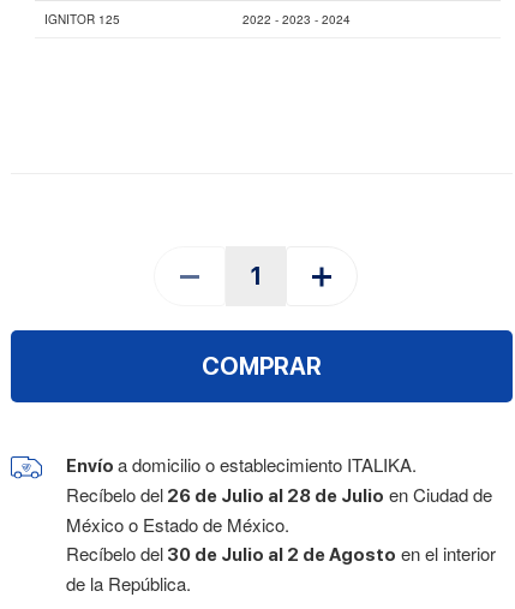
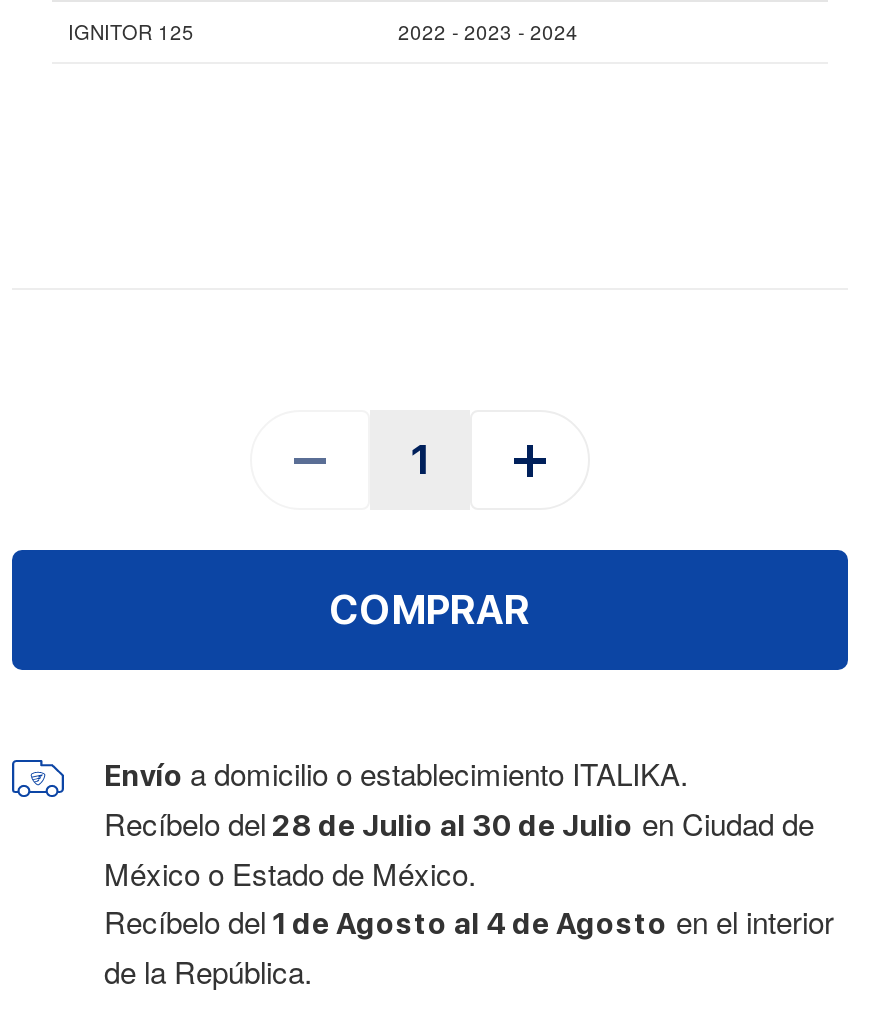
[66,482,492,507] Recíbelo del 26 de Julio al 28 de Julio en Ciudad de -> [104,803,814,845] Recíbelo del 28 de Julio al 30 de Julio en Ciudad de
[66,541,496,566] Recíbelo del 30 de Julio al 2 de Agosto en el interior -> [104,901,834,943] Recíbelo del 1 de Agosto al 4 de Agosto en el interior

